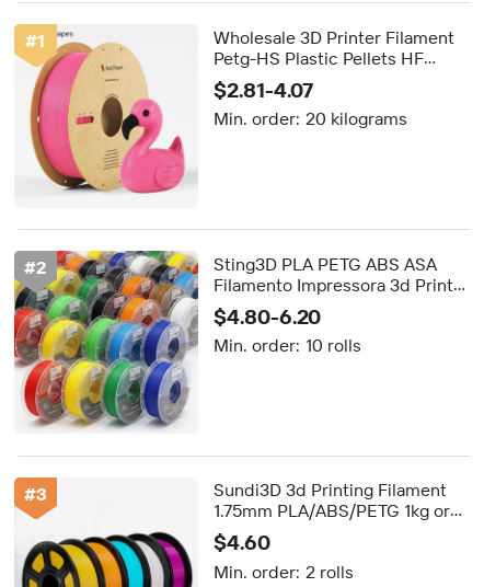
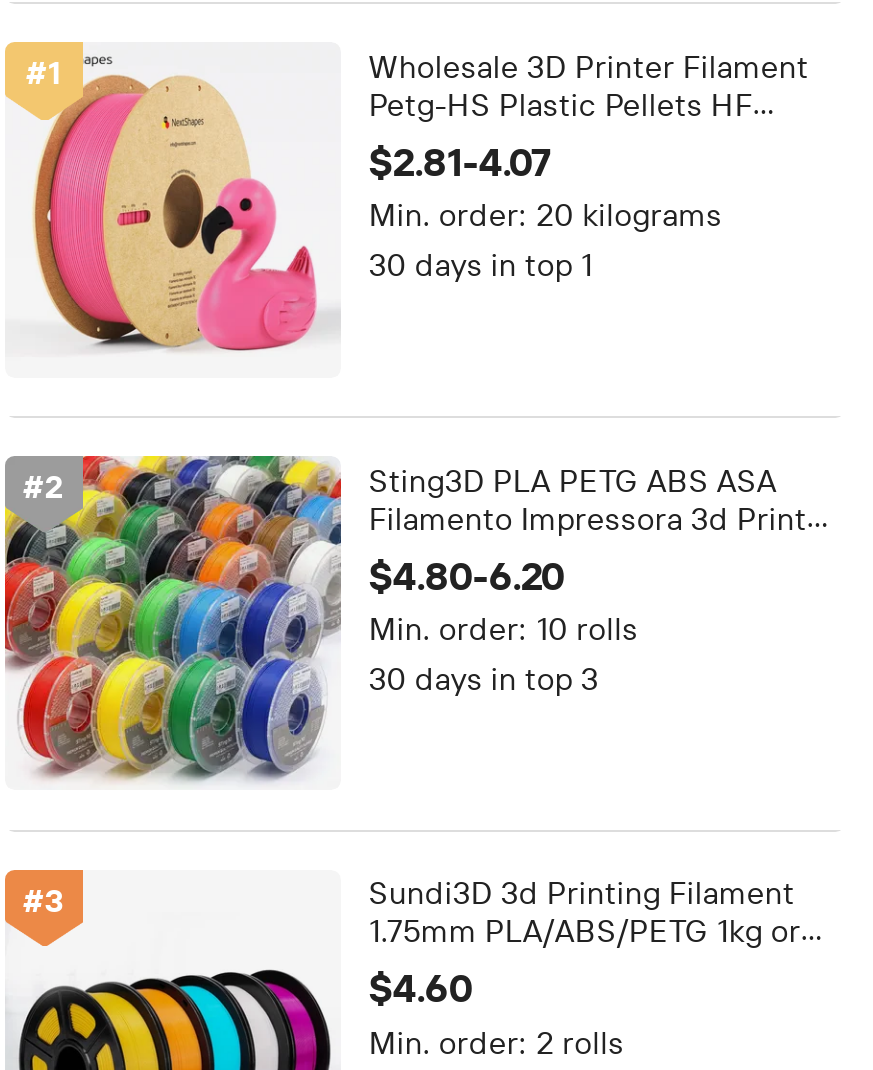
none -> [369,246,593,284] 30 days in top 1
none -> [369,660,599,698] 30 days in top 3

